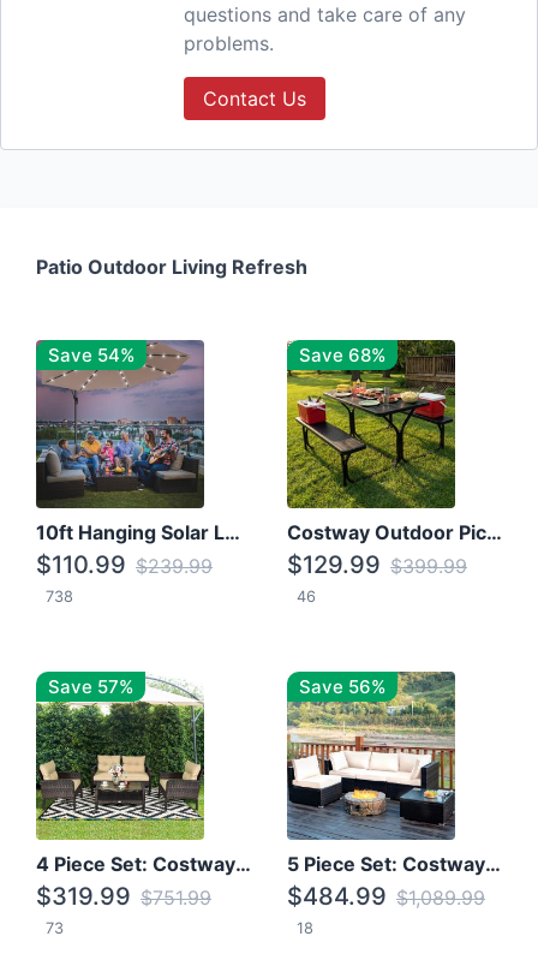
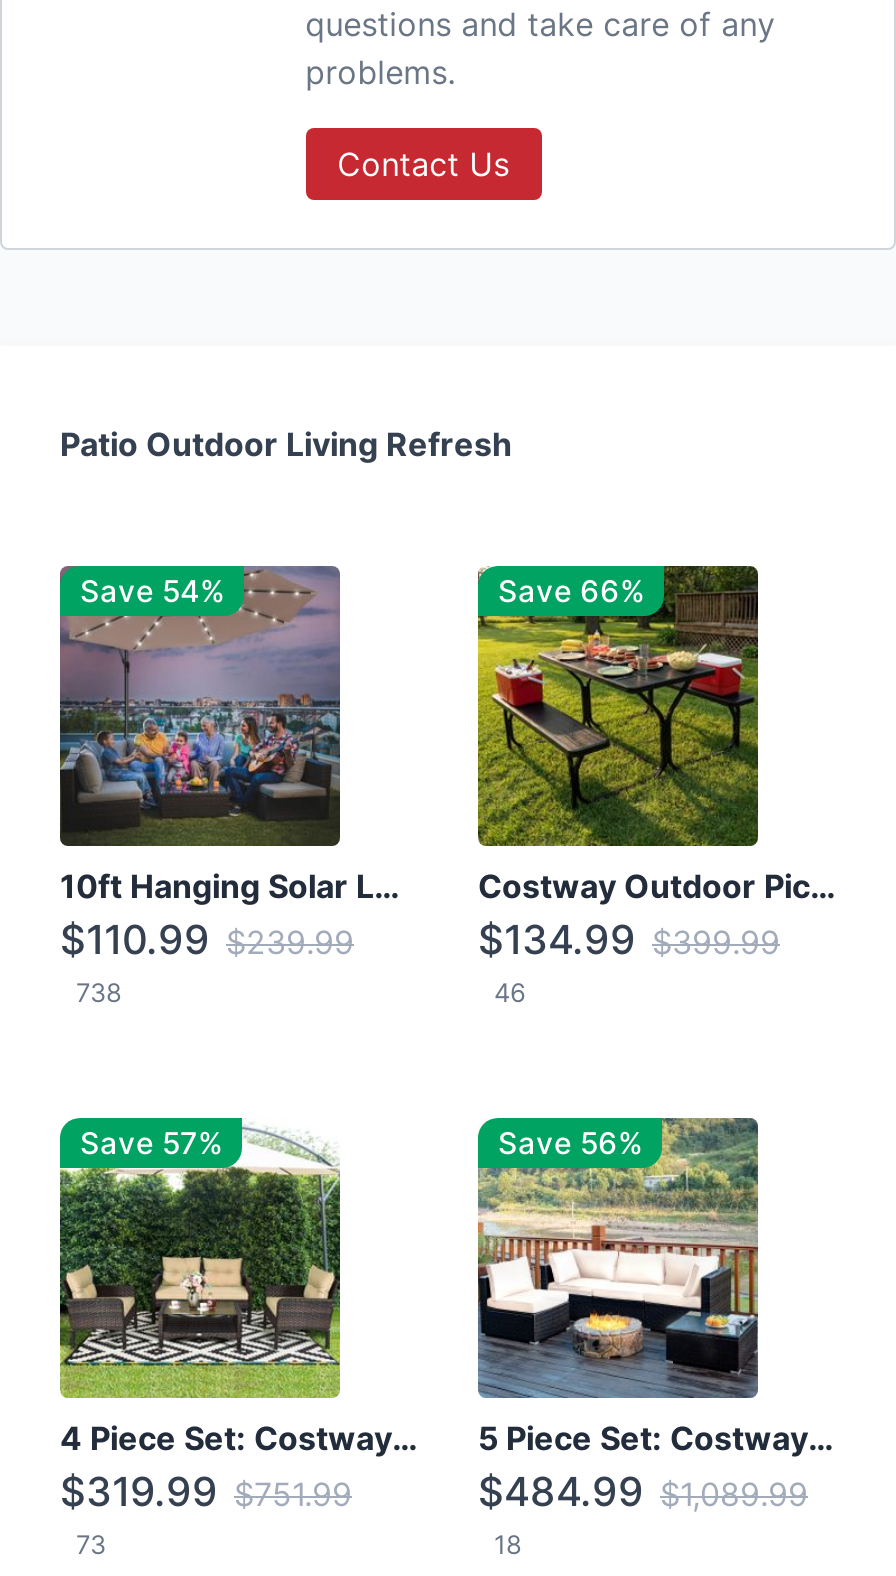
[299,344,385,367] Save 68% -> [498,572,644,610] Save 66%
[287,550,467,579] $129.99 $399.99 -> [478,916,780,964] $134.99 $399.99

